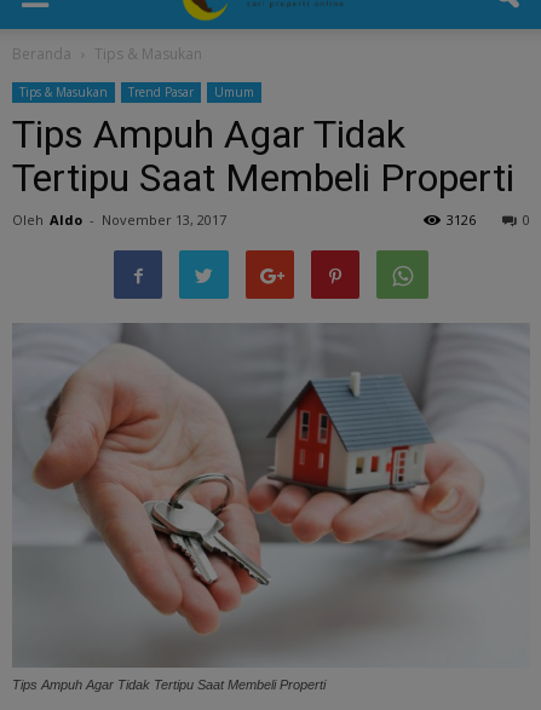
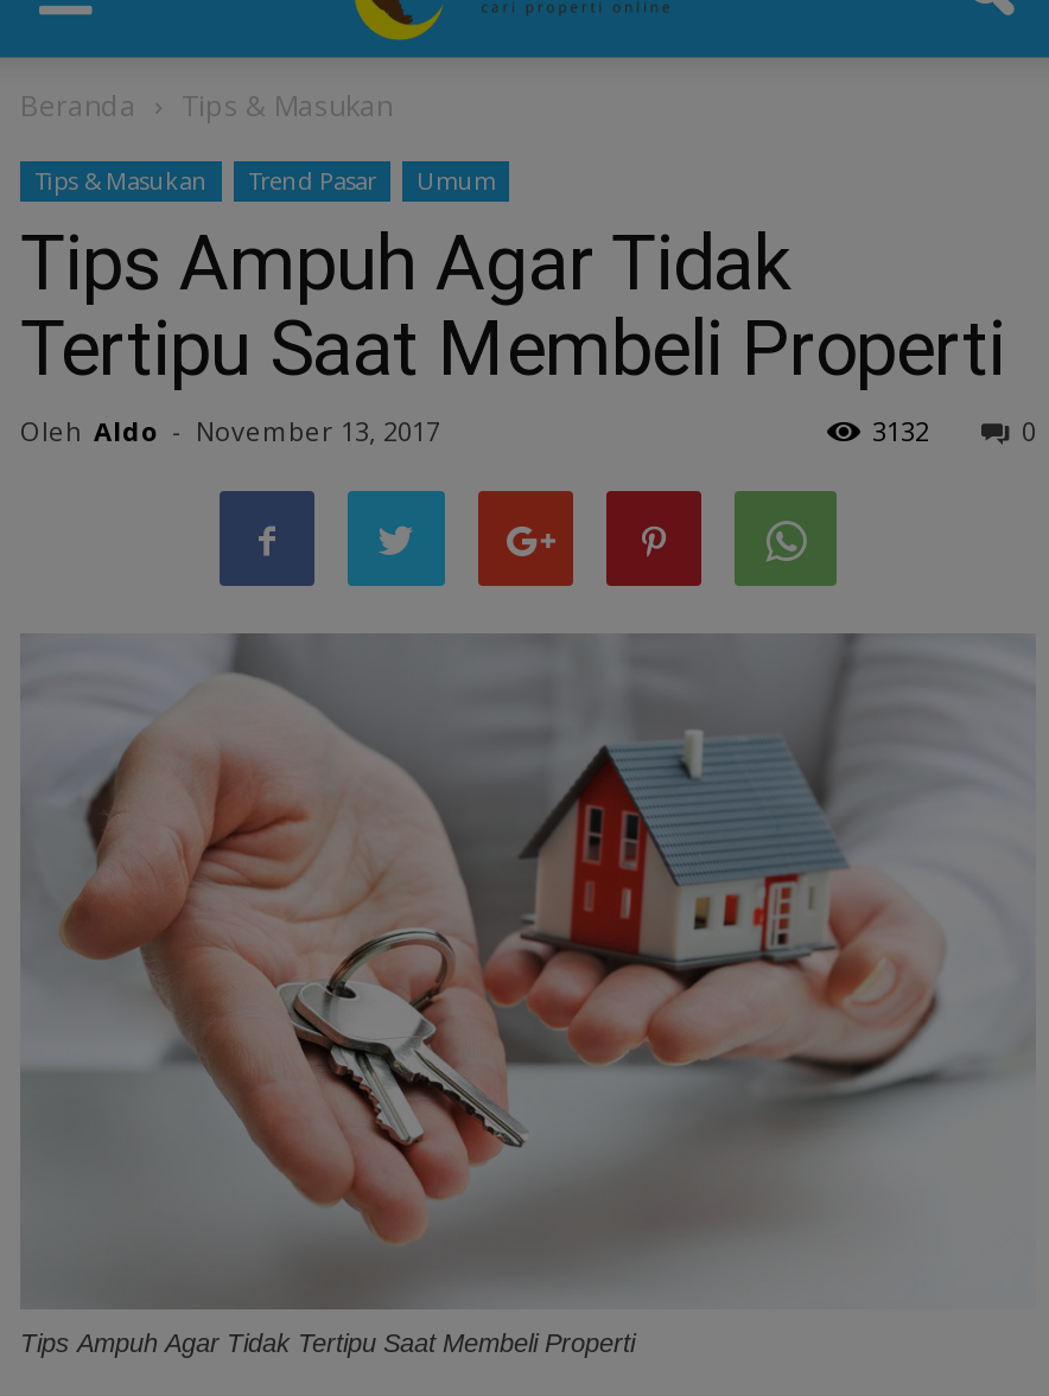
[447,210,476,229] 3126 -> [872,413,929,448] 3132

